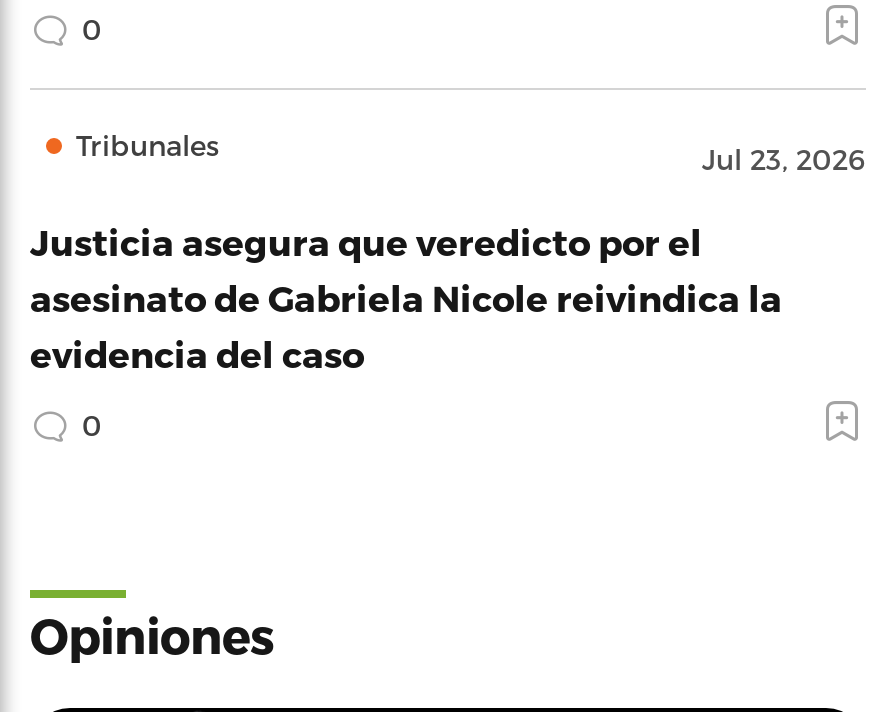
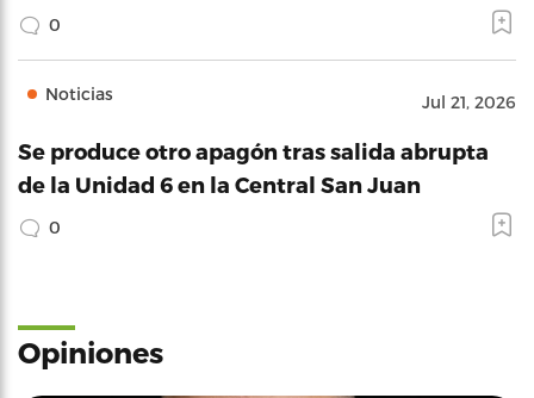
[76,128,866,176] Tribunales | Jul 23, 2026 -> [45,83,516,112] Noticias | Jul 21, 2026
[30,220,782,374] Justicia asegura que veredicto por el | asesinato de Gabriela Nicole reivindica la | evidencia del caso -> [18,138,489,197] Se produce otro apagón tras salida abrupta | de la Unidad 6 en la Central San Juan

